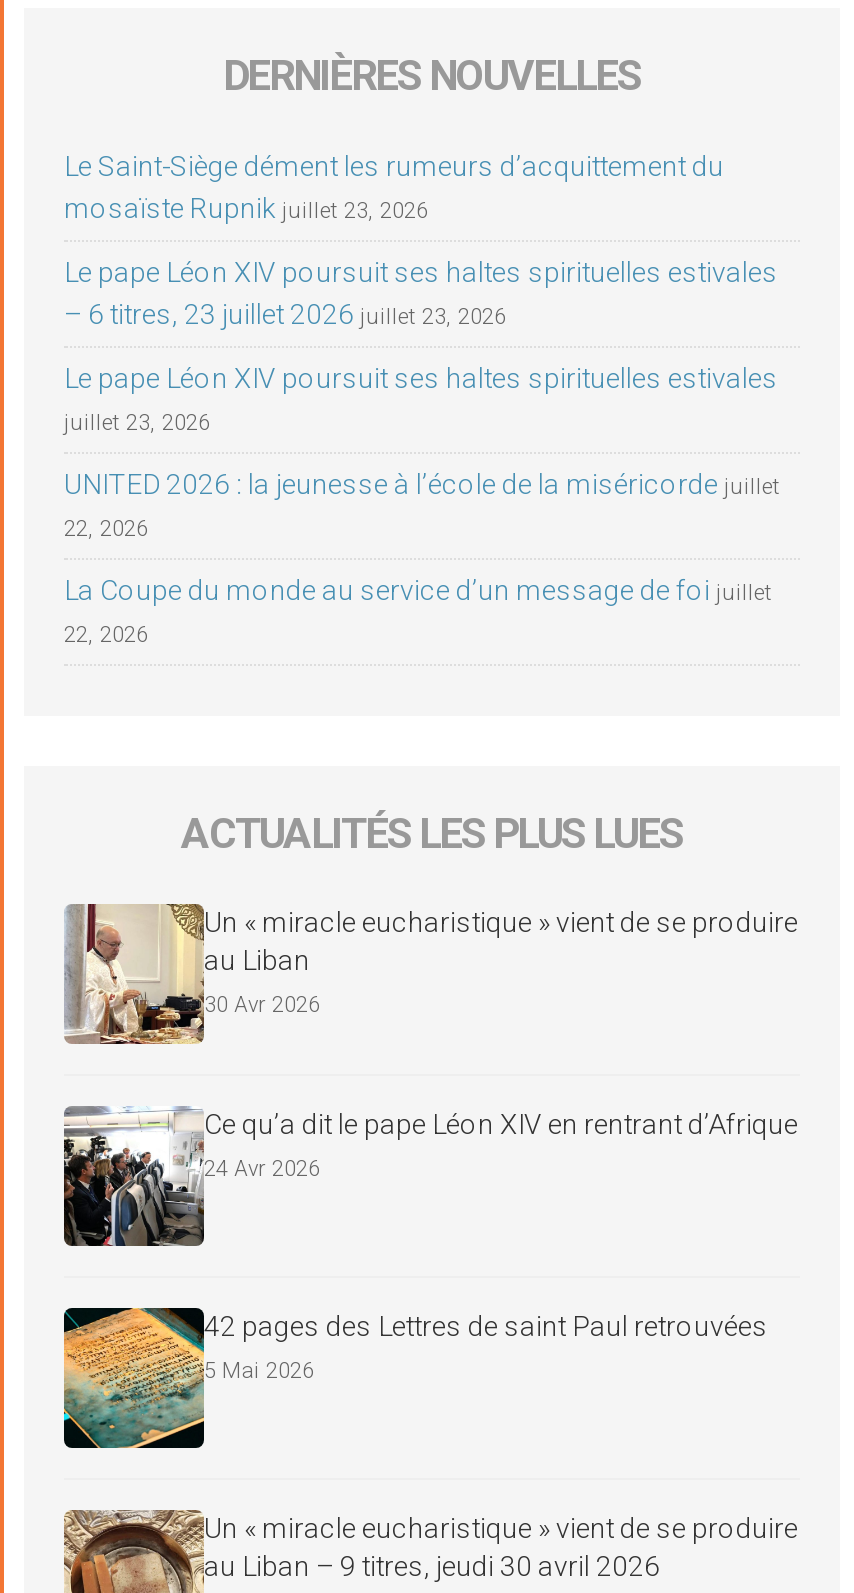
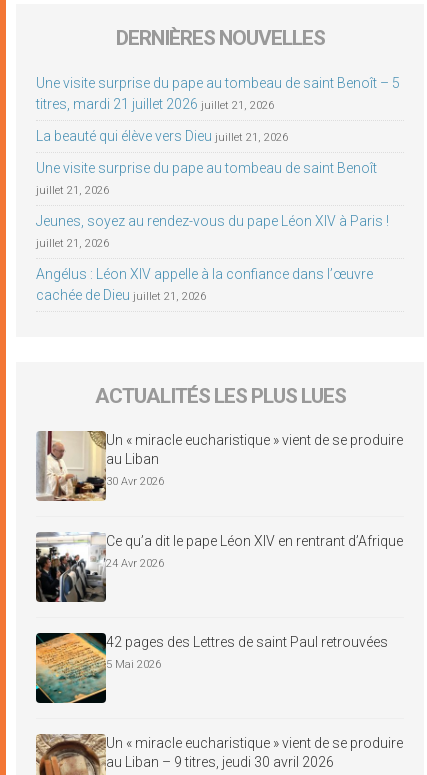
[64,150,780,648] Le Saint-Siège dément les rumeurs d’acquittement du | mosaïste Rupnik juillet 23, 2026 | Le pape Léon XIV poursuit ses haltes spirituelles estivales | – 6 titres, 23 juillet 2026 juillet 23, 2026 | Le pape Léon XIV poursuit ses haltes spirituelles estivales | juillet 23, 2026 | UNITED 2026 : la jeunesse à l’école de la miséricorde juillet | 22, 2026 | La Coupe du monde au service d’un message de foi juillet | 22, 2026 -> [36,75,400,303] Une visite surprise du pape au tombeau de saint Benoît – 5 | titres, mardi 21 juillet 2026 juillet 21, 2026 | La beauté qui élève vers Dieu juillet 21, 2026 | Une visite surprise du pape au tombeau de saint Benoît | juillet 21, 2026 | Jeunes, soyez au rendez-vous du pape Léon XIV à Paris ! | juillet 21, 2026 | Angélus : Léon XIV appelle à la confiance dans l’œuvre | cachée de Dieu juillet 21, 2026

